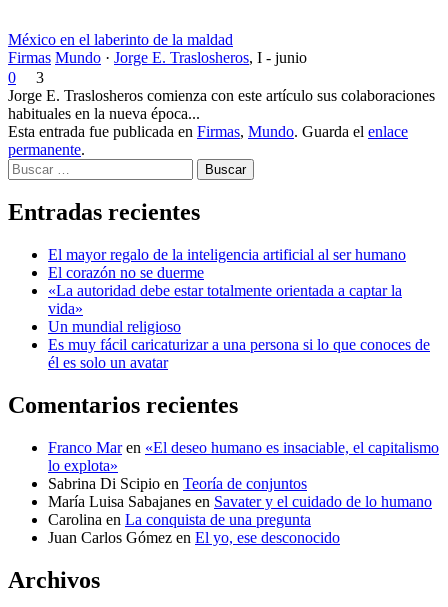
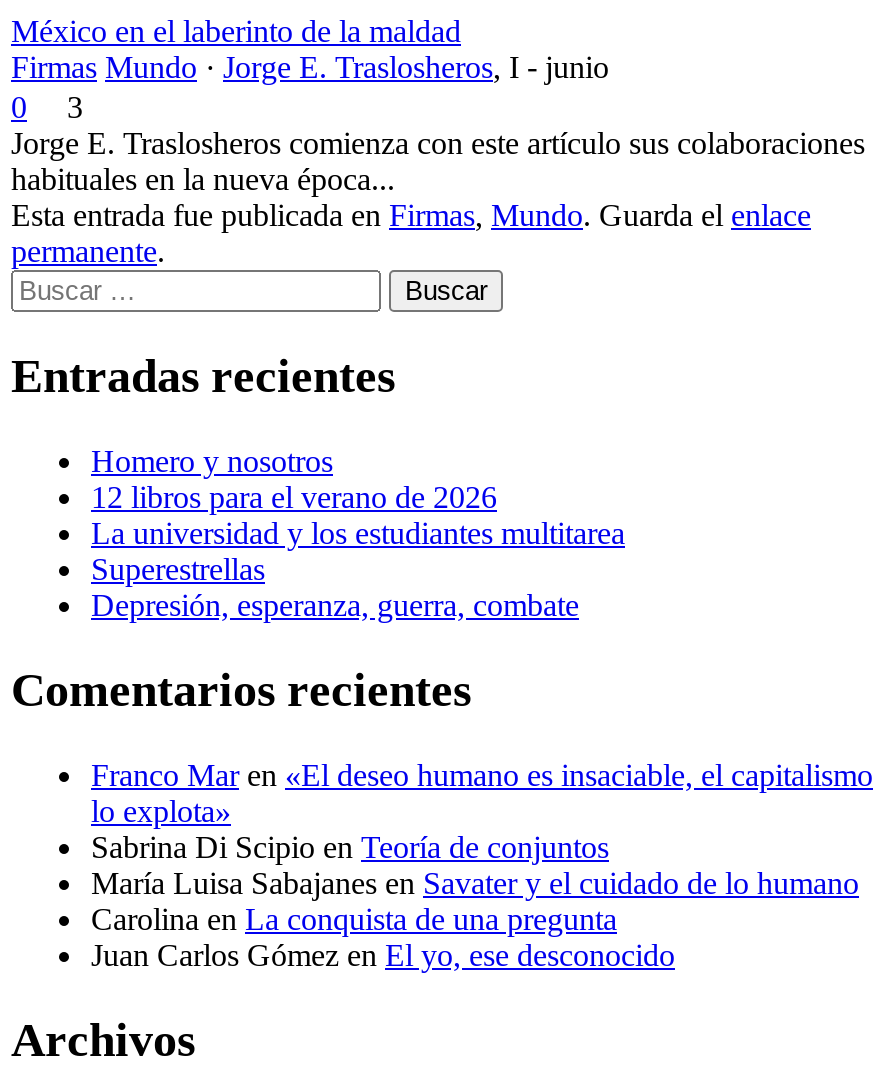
[48,246,430,371] El mayor regalo de la inteligencia artificial al ser humano | El corazón no se duerme | «La autoridad debe estar totalmente orientada a captar la | vida» | Un mundial religioso | Es muy fácil caricaturizar a una persona si lo que conoces de | él es solo un avatar -> [91,445,625,623] Homero y nosotros | 12 libros para el verano de 2026 | La universidad y los estudiantes multitarea | Superestrellas | Depresión, esperanza, guerra, combate

